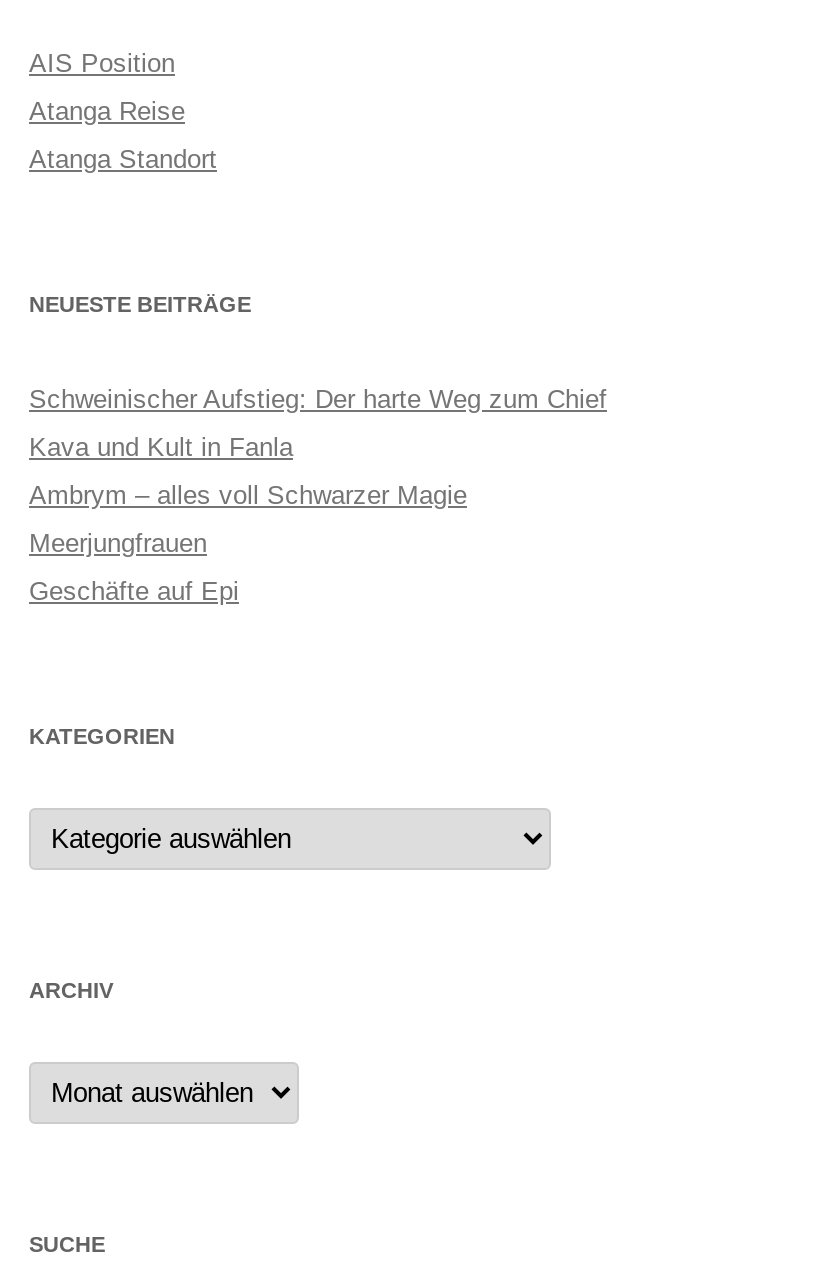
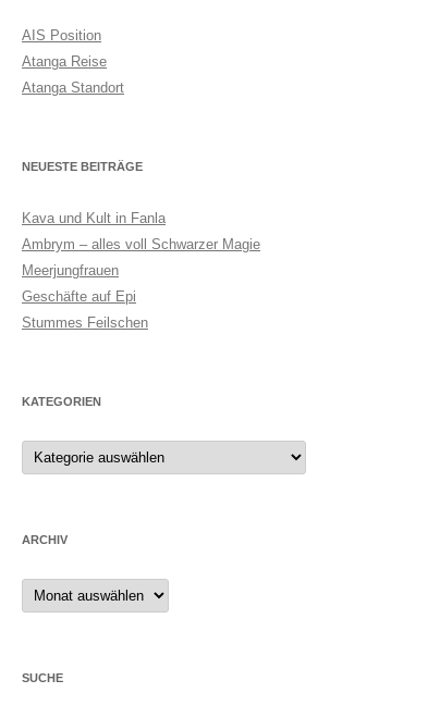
[29,384,607,414] Schweinischer Aufstieg: Der harte Weg zum Chief -> none
moved [29,432,467,606] -> [22,210,260,305]: Kava und Kult in Fanla | Ambrym – alles voll Schwarzer Magie | Meerjungfrauen | Geschäfte auf Epi
none -> [22,314,148,331] Stummes Feilschen

